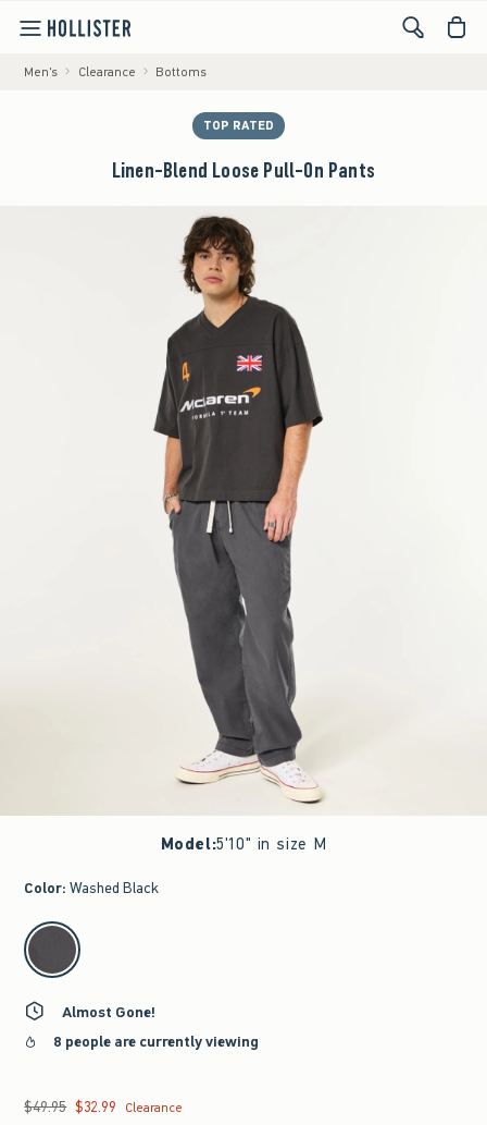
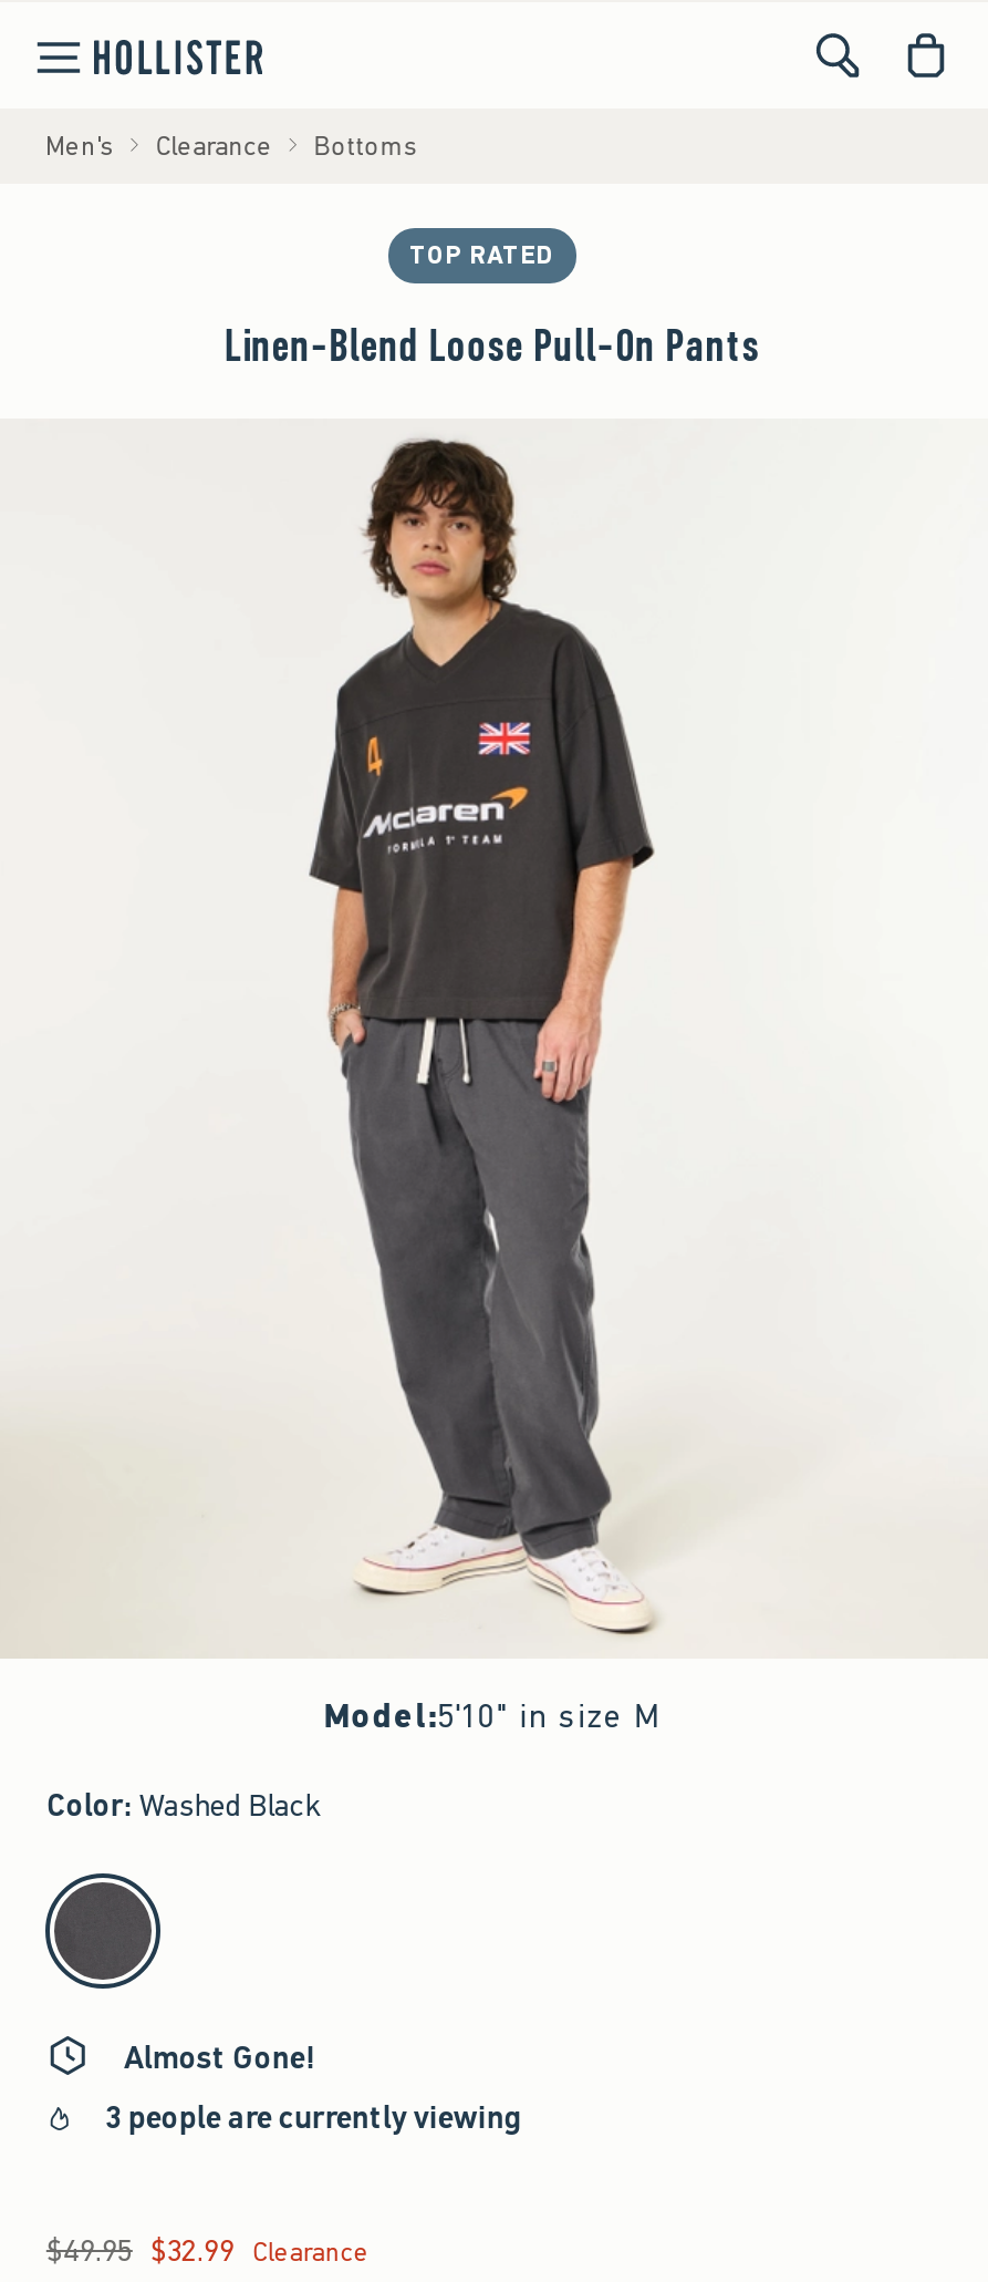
[54,1031,259,1052] 8 people are currently viewing -> [106,2097,522,2139] 3 people are currently viewing

